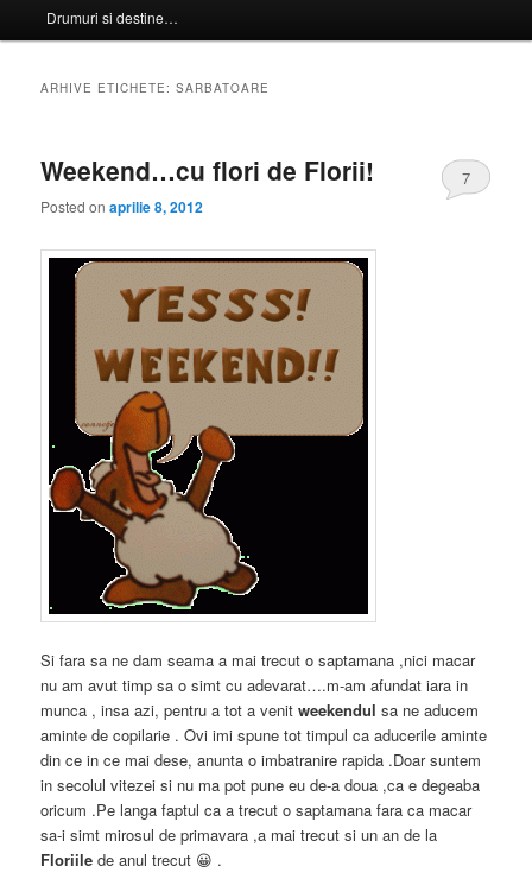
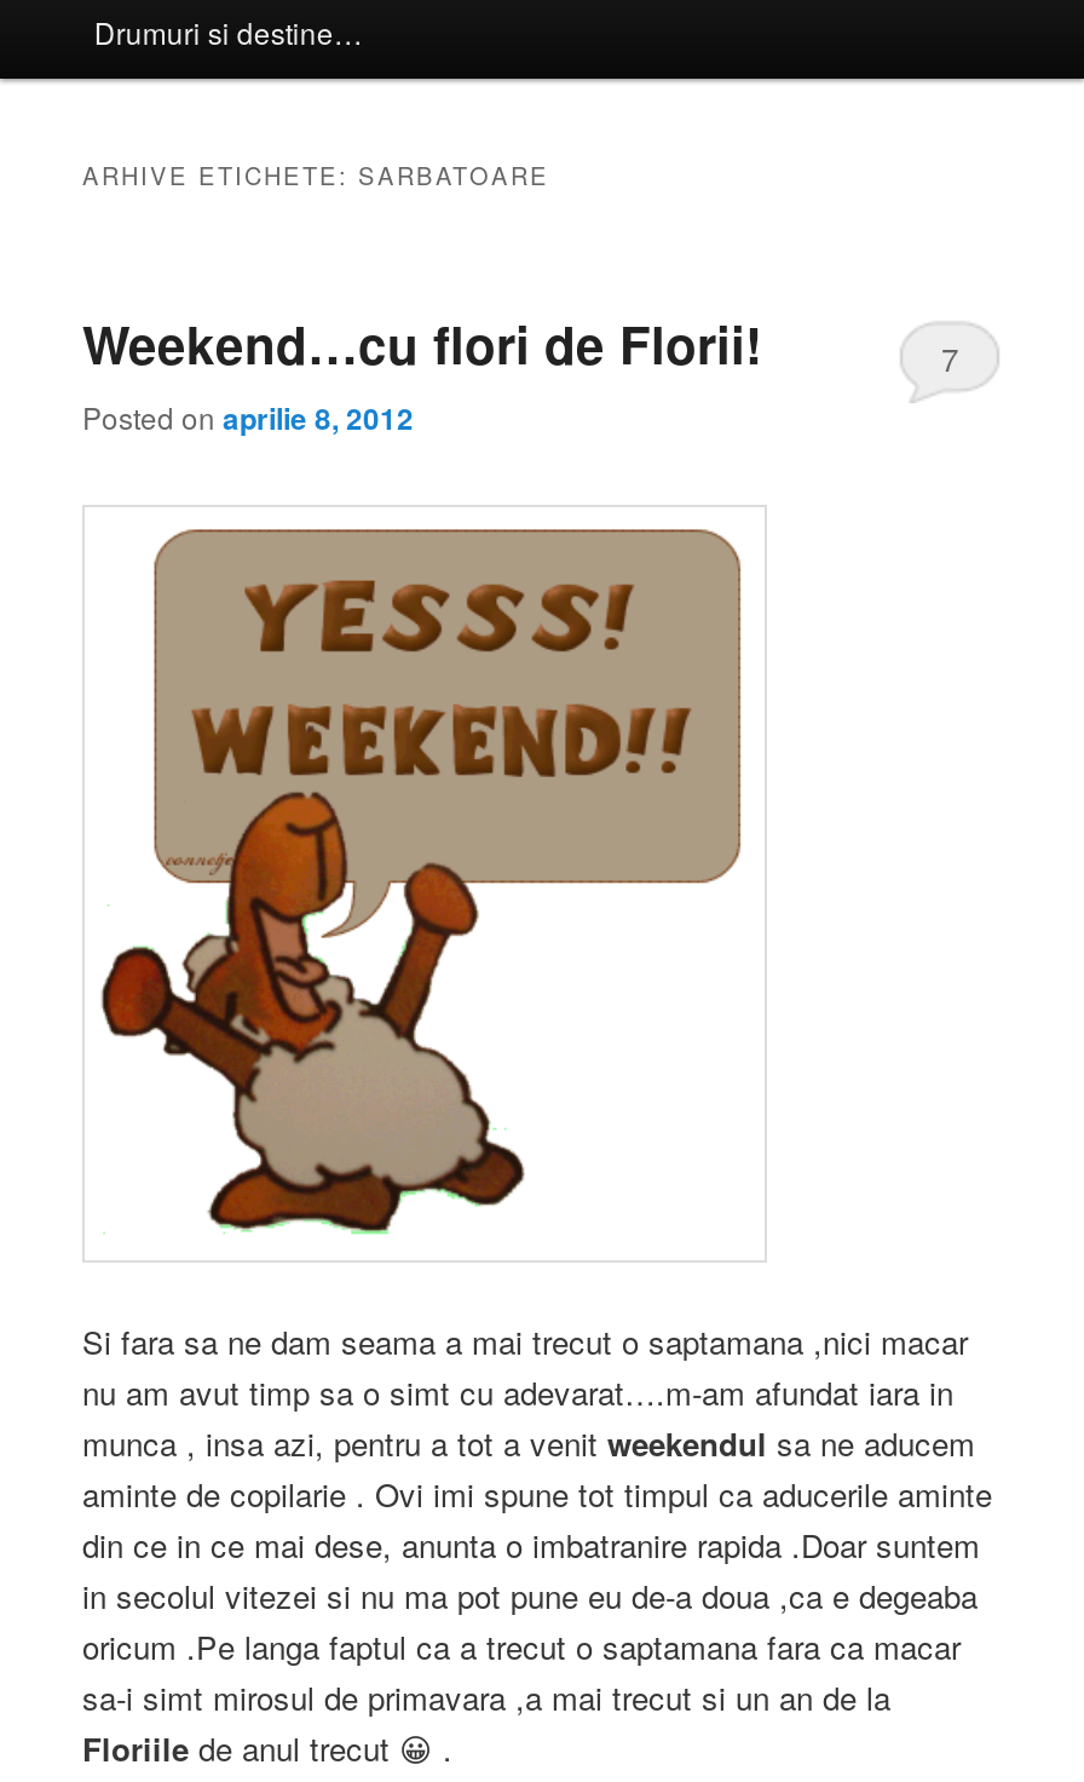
[47,257,369,615] [image] -> [99,522,750,1248] [image]

